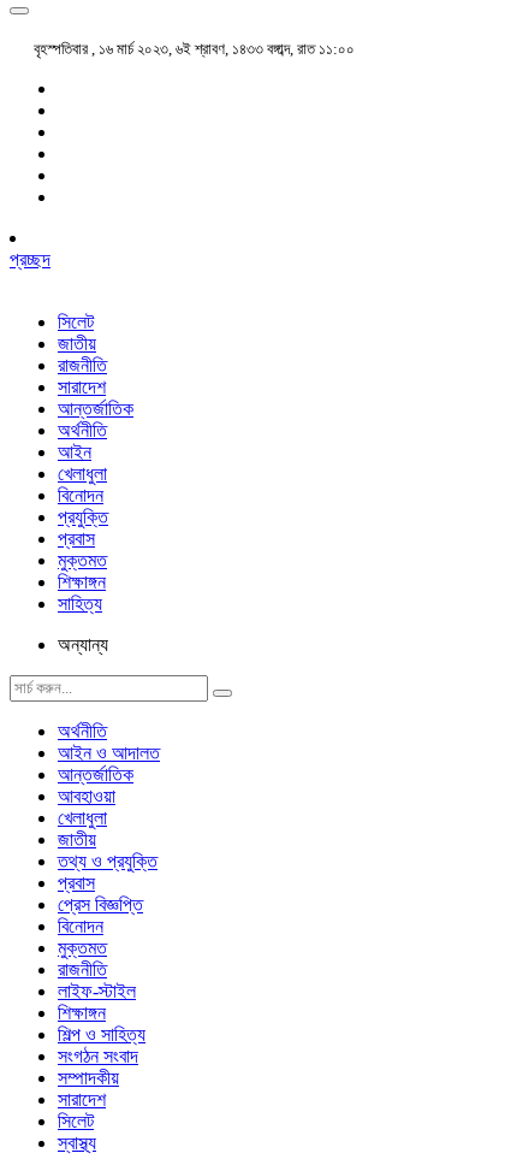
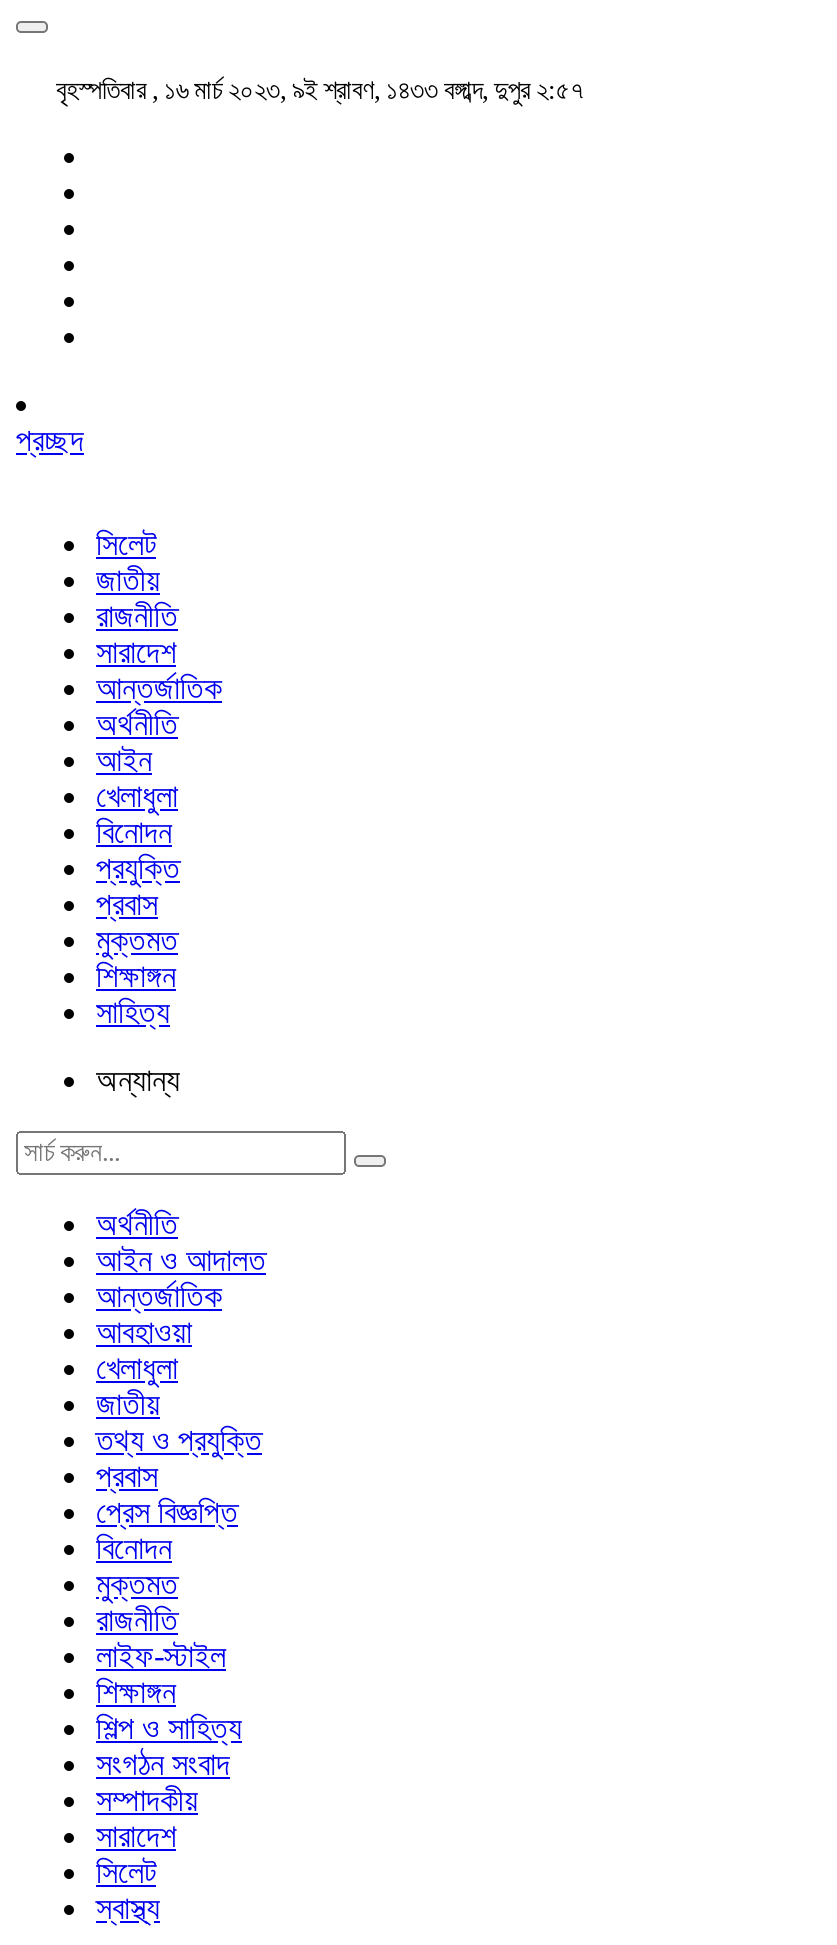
[34,40,355,58] বৃহস্পতিবার , ১৬ মার্চ ২০২৩, ৬ই শ্রাবণ, ১৪৩৩ বঙ্গাব্দ, রাত ১১:০০ -> [56,75,584,105] বৃহস্পতিবার , ১৬ মার্চ ২০২৩, ৯ই শ্রাবণ, ১৪৩৩ বঙ্গাব্দ, দুপুর ২:৫৭

